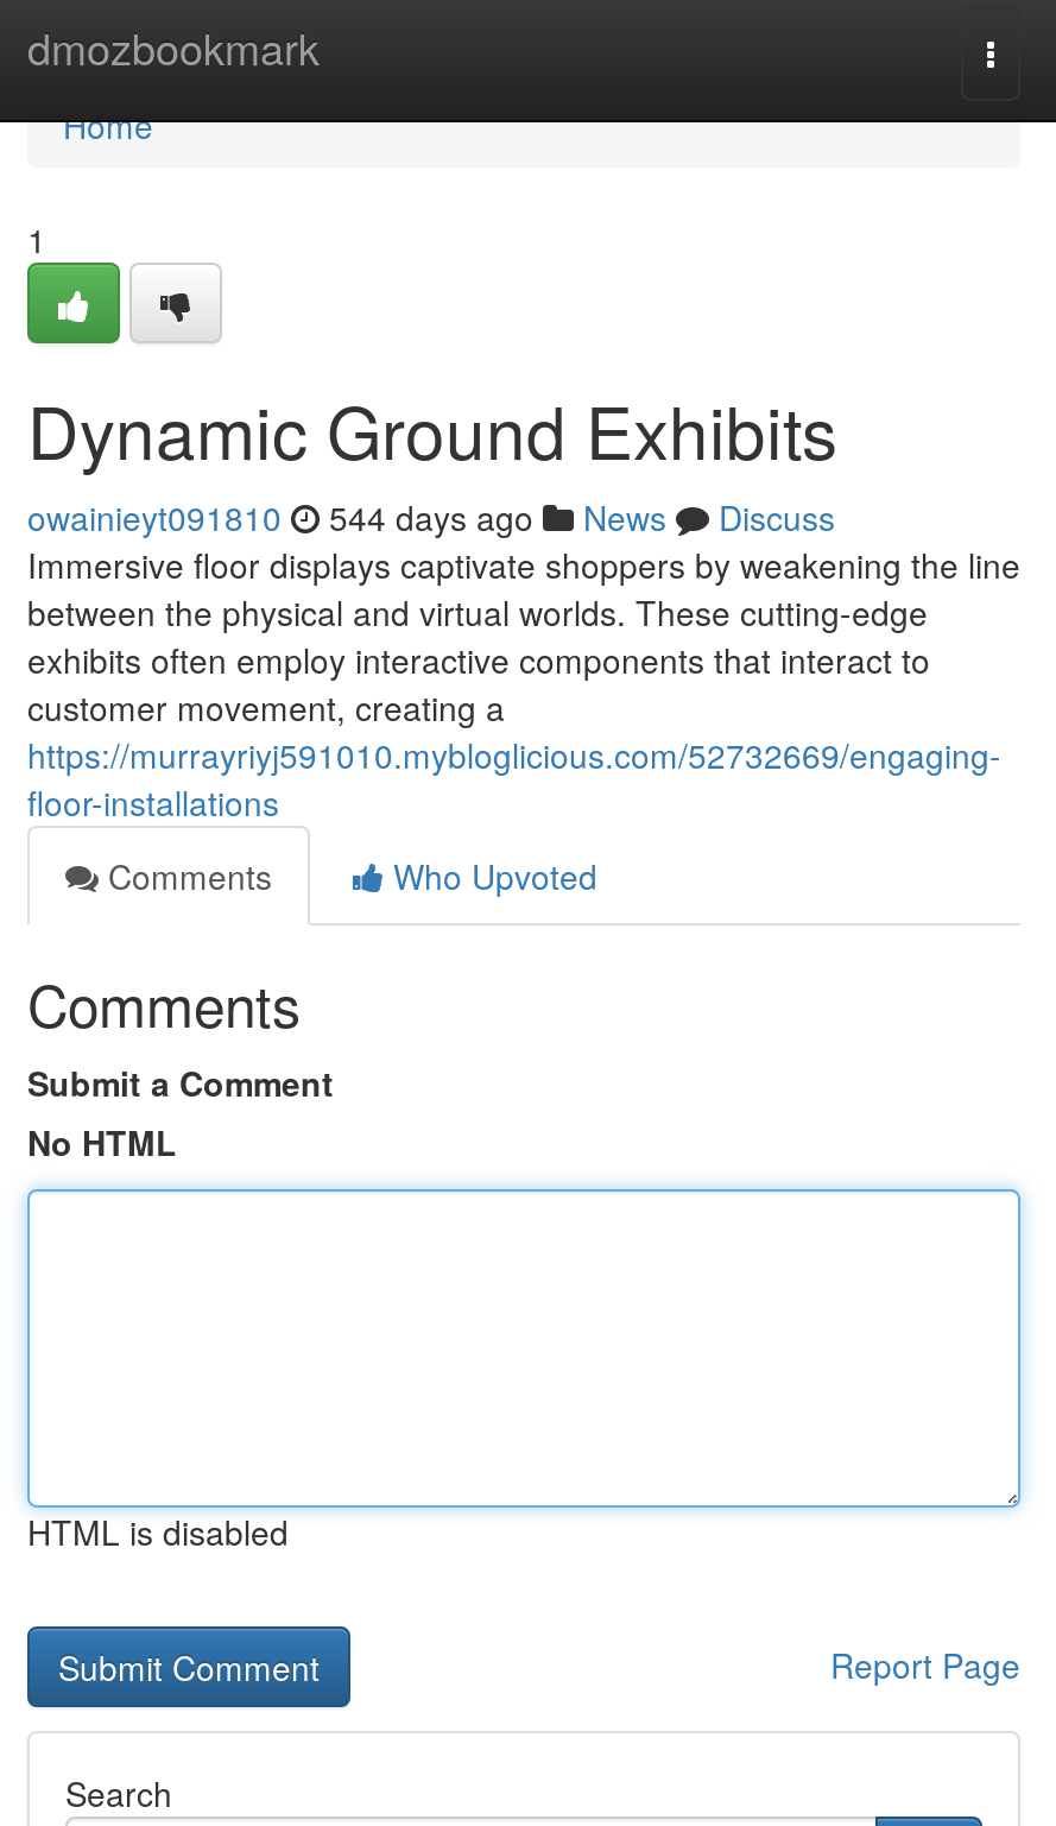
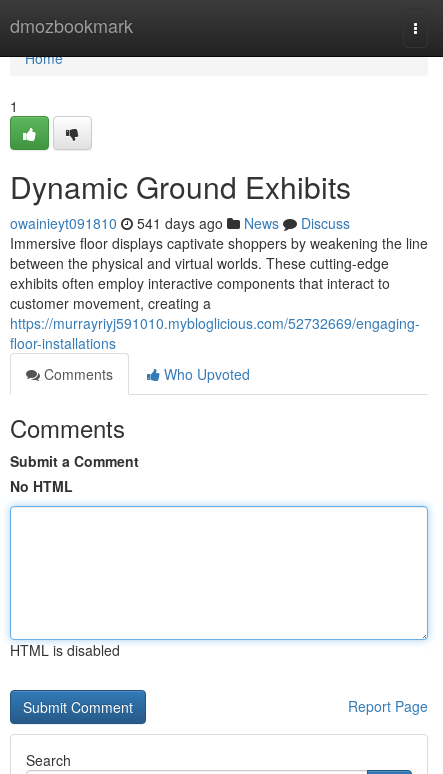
[27,493,835,541] owainieyt091810 544 days ago News Discuss -> [10,213,350,233] owainieyt091810 541 days ago News Discuss

